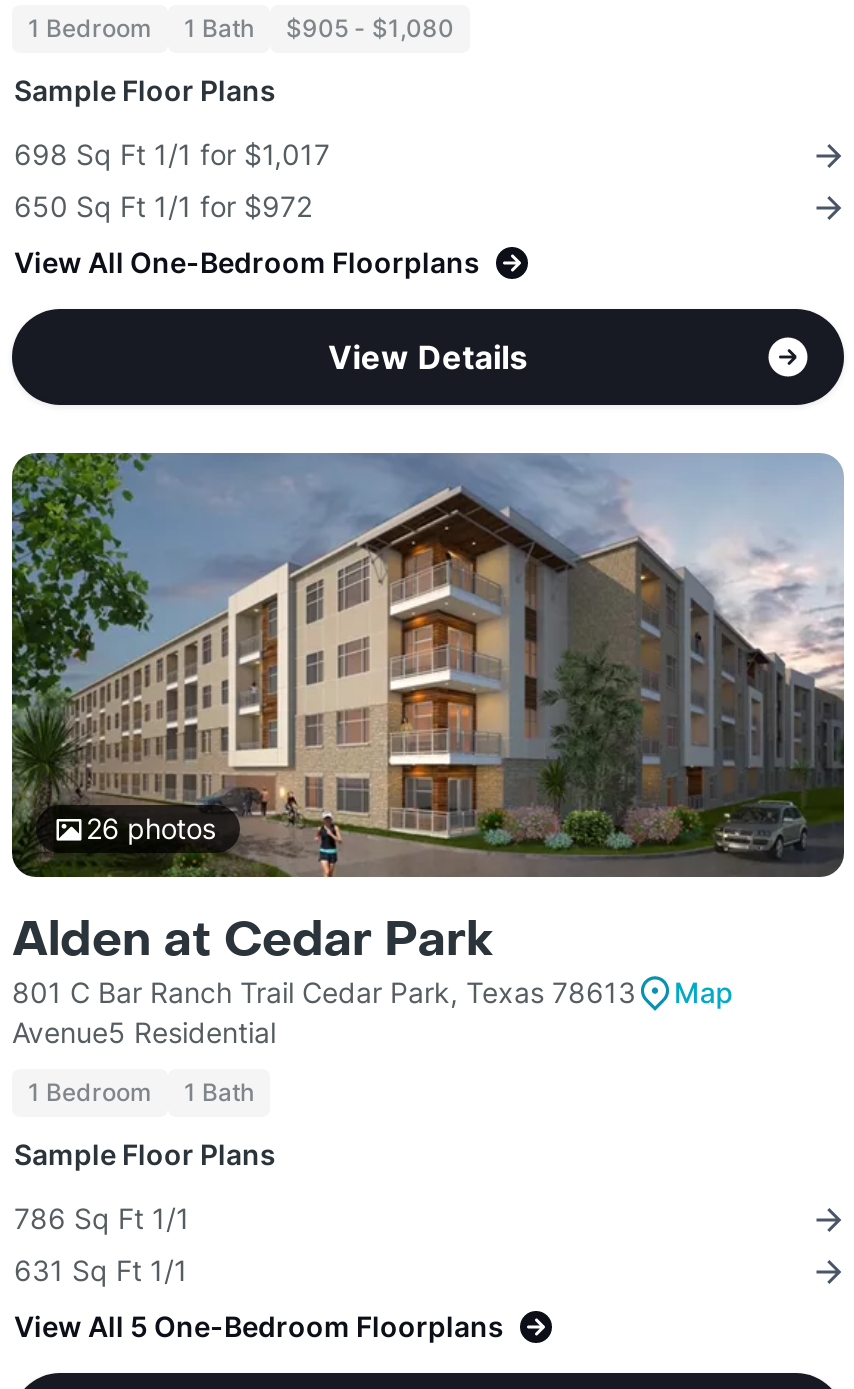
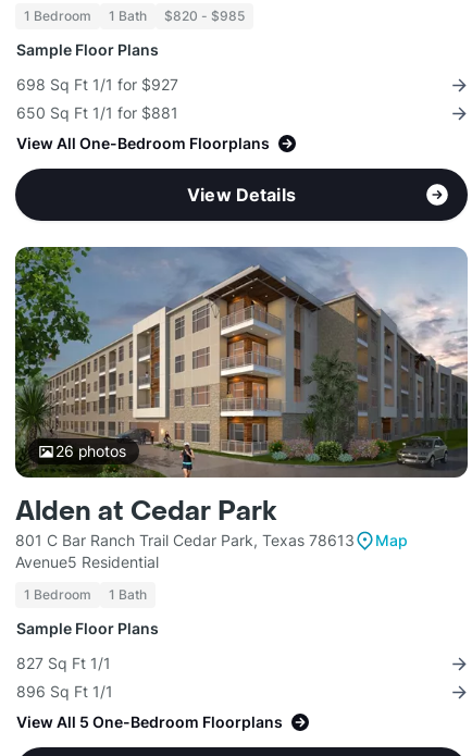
[28,13,454,43] 1 Bedroom 1 Bath $905 - $1,080 -> [24,8,245,24] 1 Bedroom 1 Bath $820 - $985
[14,137,330,171] 698 Sq Ft 1/1 for $1,017 -> [16,75,178,94] 698 Sq Ft 1/1 for $927
[14,189,312,223] 650 Sq Ft 1/1 for $972 -> [16,104,178,122] 650 Sq Ft 1/1 for $881
[14,1201,190,1235] 786 Sq Ft 1/1 -> [16,654,111,672] 827 Sq Ft 1/1
[14,1253,188,1287] 631 Sq Ft 1/1 -> [16,682,113,701] 896 Sq Ft 1/1

